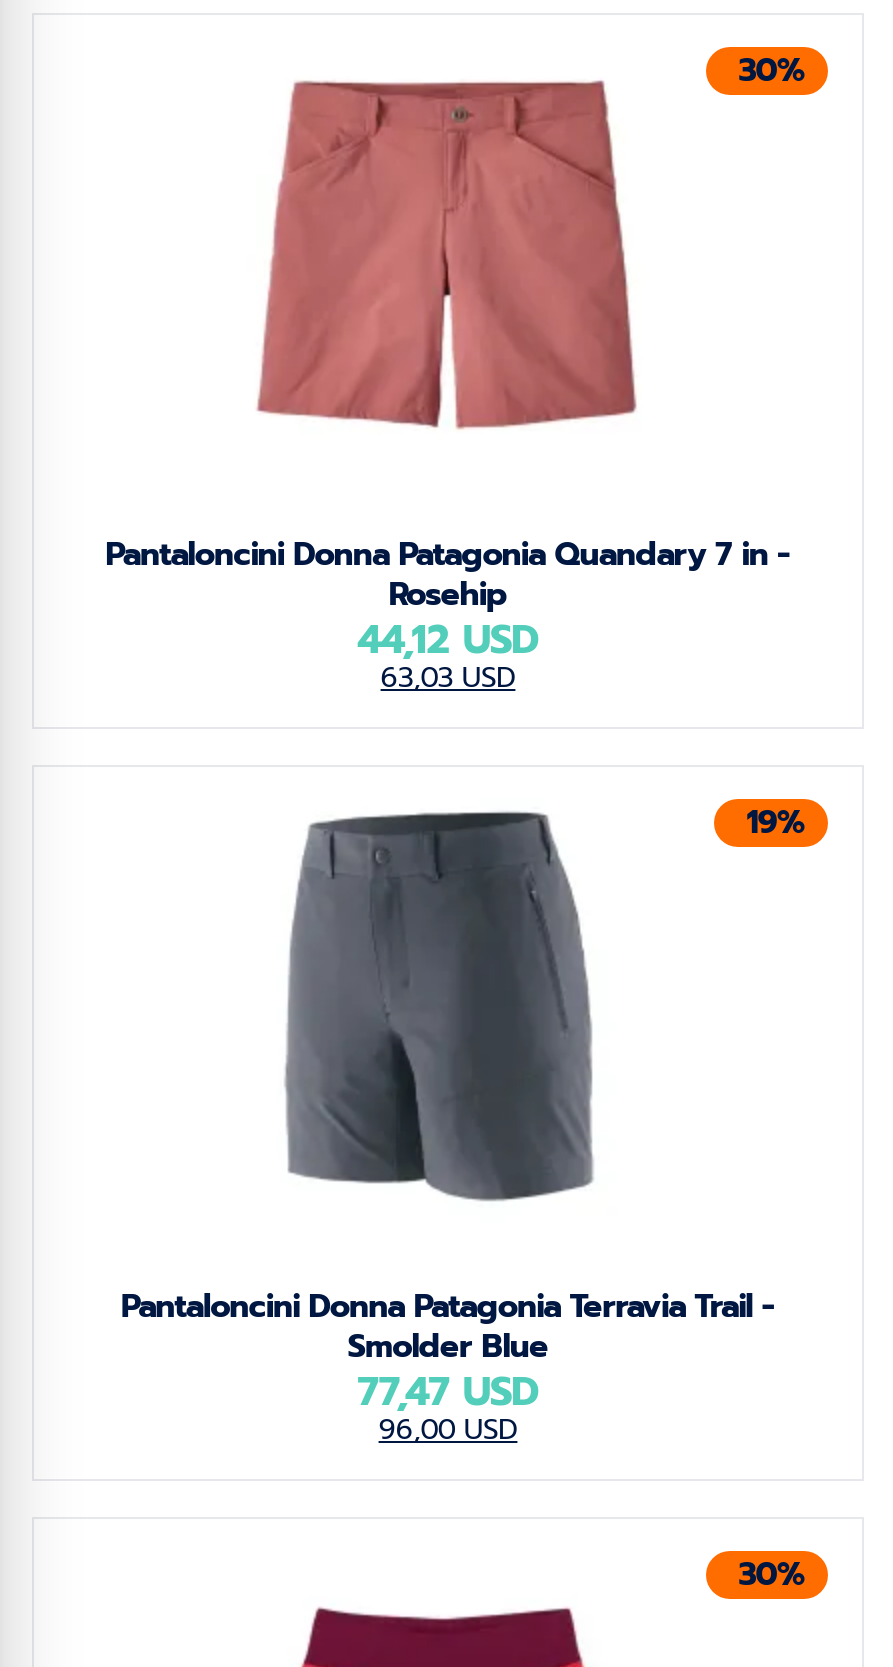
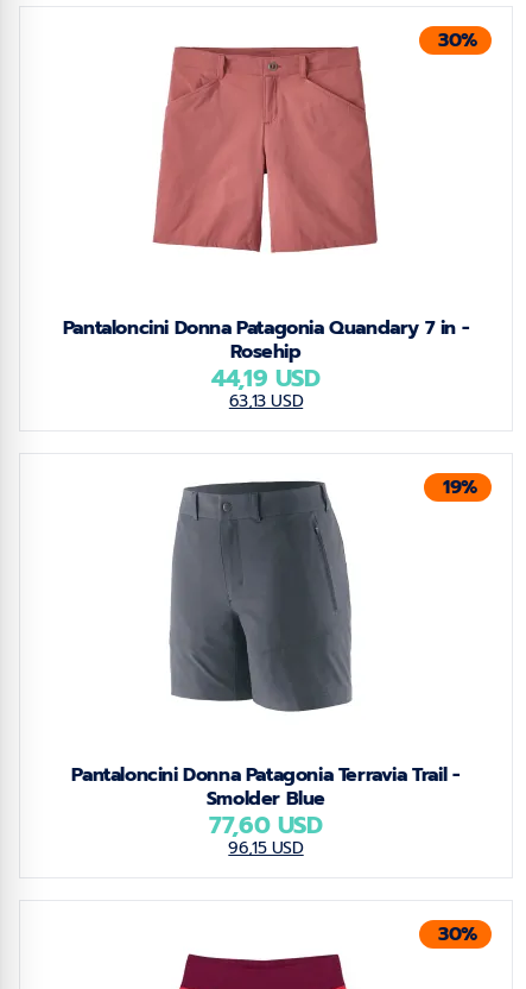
[358,608,538,668] 44,12 USD -> [212,360,320,395] 44,19 USD
[381,656,515,698] 63,03 USD -> [229,388,303,413] 63,13 USD
[358,1360,538,1420] 77,47 USD -> [209,807,323,842] 77,60 USD
[379,1408,517,1450] 96,00 USD -> [228,835,304,860] 96,15 USD

